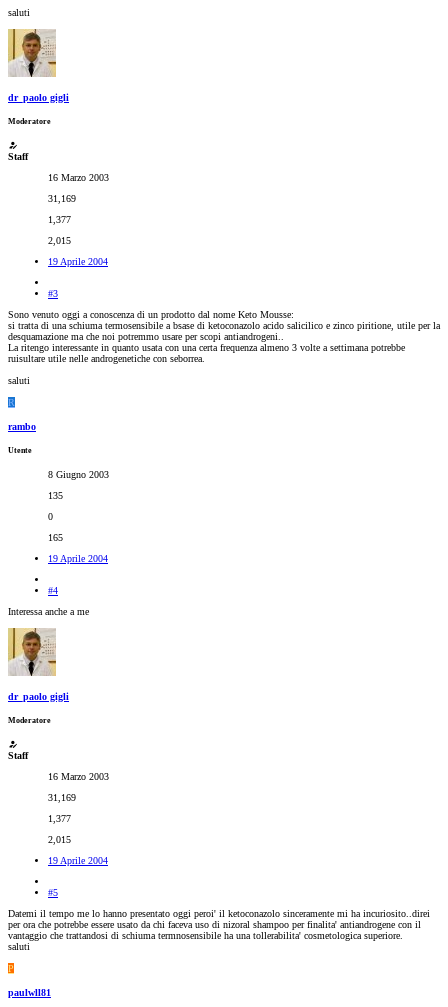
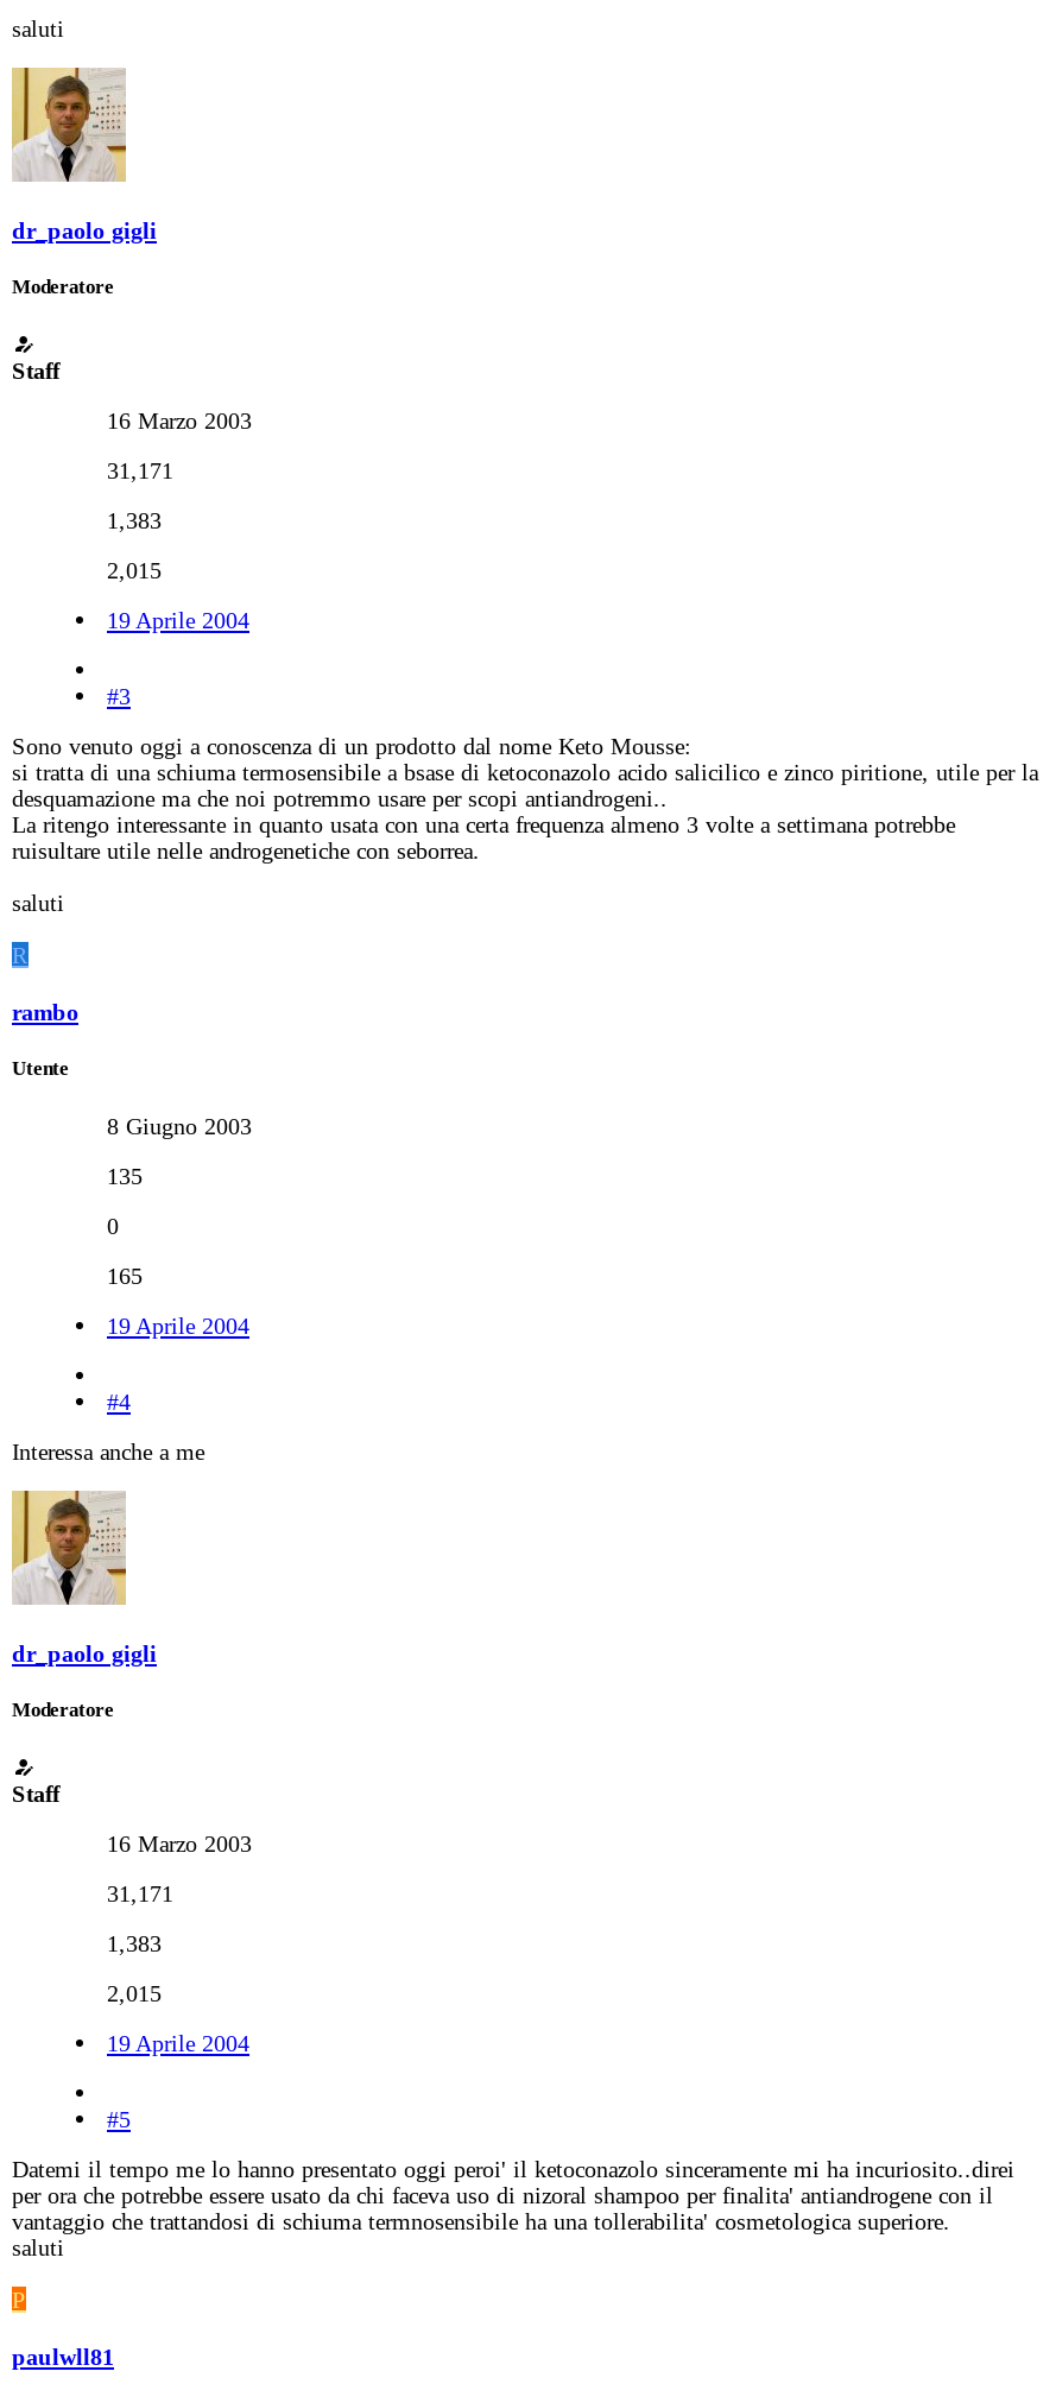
[48,193,76,204] 31,169 -> [107,456,173,483] 31,171
[48,214,71,225] 1,377 -> [107,506,162,532] 1,383
[48,792,76,803] 31,169 -> [107,1879,173,1906] 31,171
[48,813,71,824] 1,377 -> [107,1929,162,1955] 1,383

